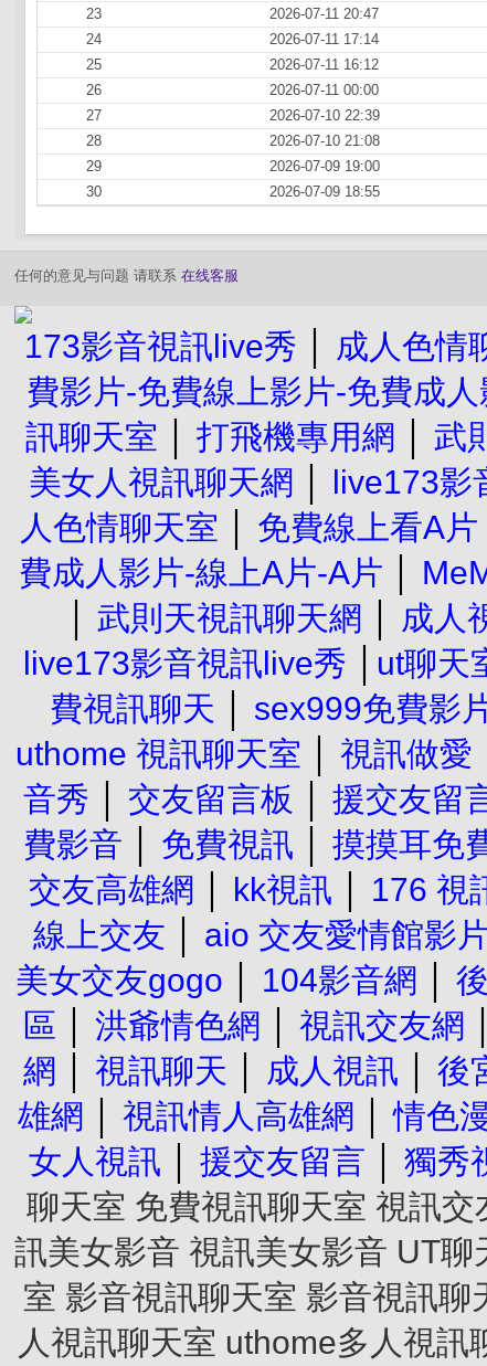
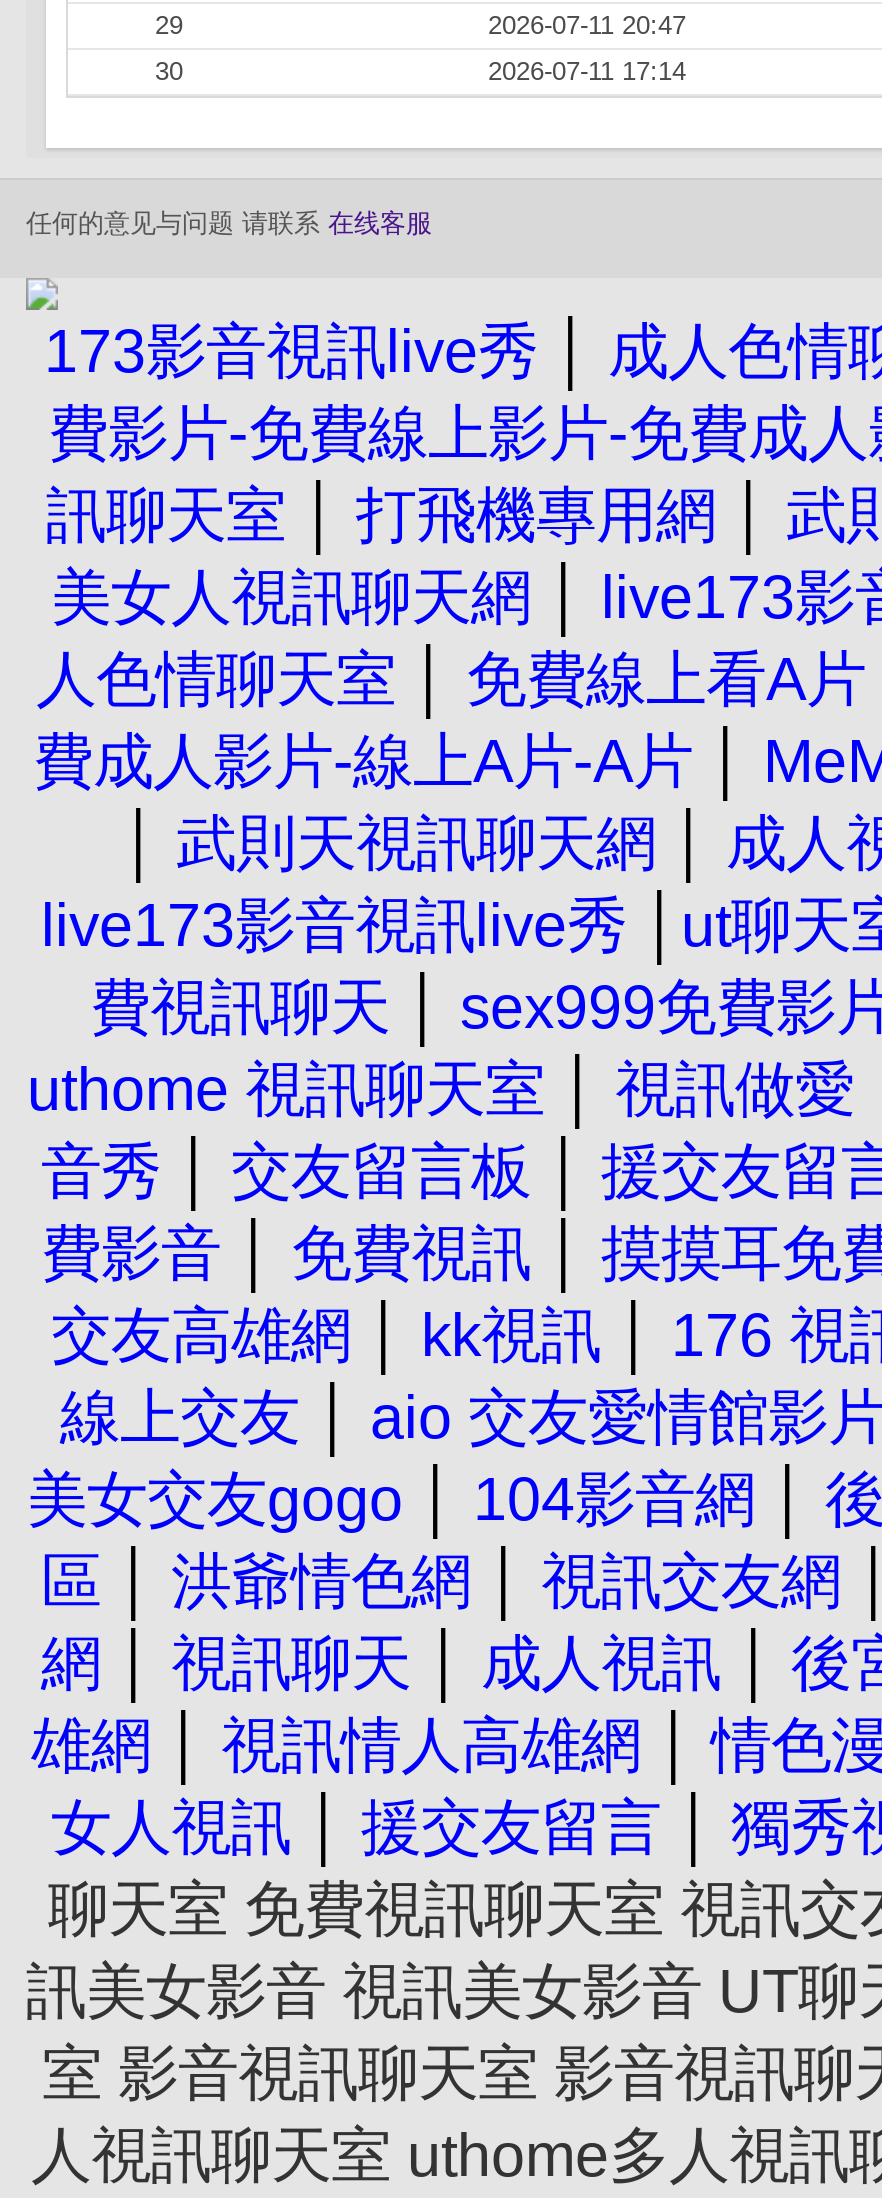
[86,6,101,22] 23 -> [155,10,183,40] 29
[86,31,101,47] 24 -> [155,56,183,86] 30
[86,56,379,200] 25 | 2026-07-11 16:12 | 26 | 2026-07-11 00:00 | 27 | 2026-07-10 22:39 | 28 | 2026-07-10 21:08 | 29 | 2026-07-09 19:00 | 30 | 2026-07-09 18:55 -> none

